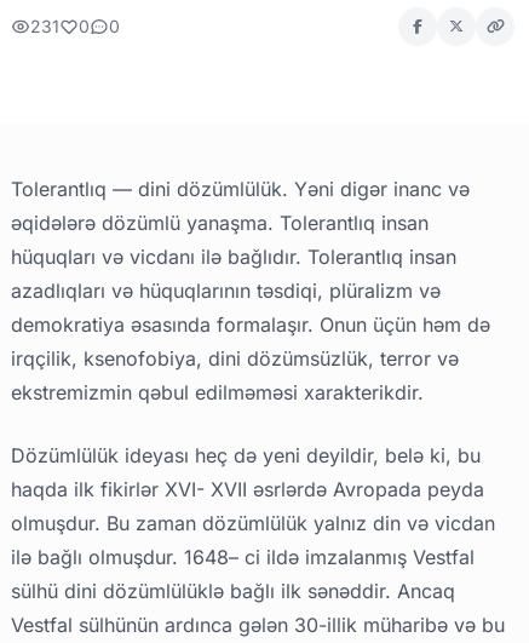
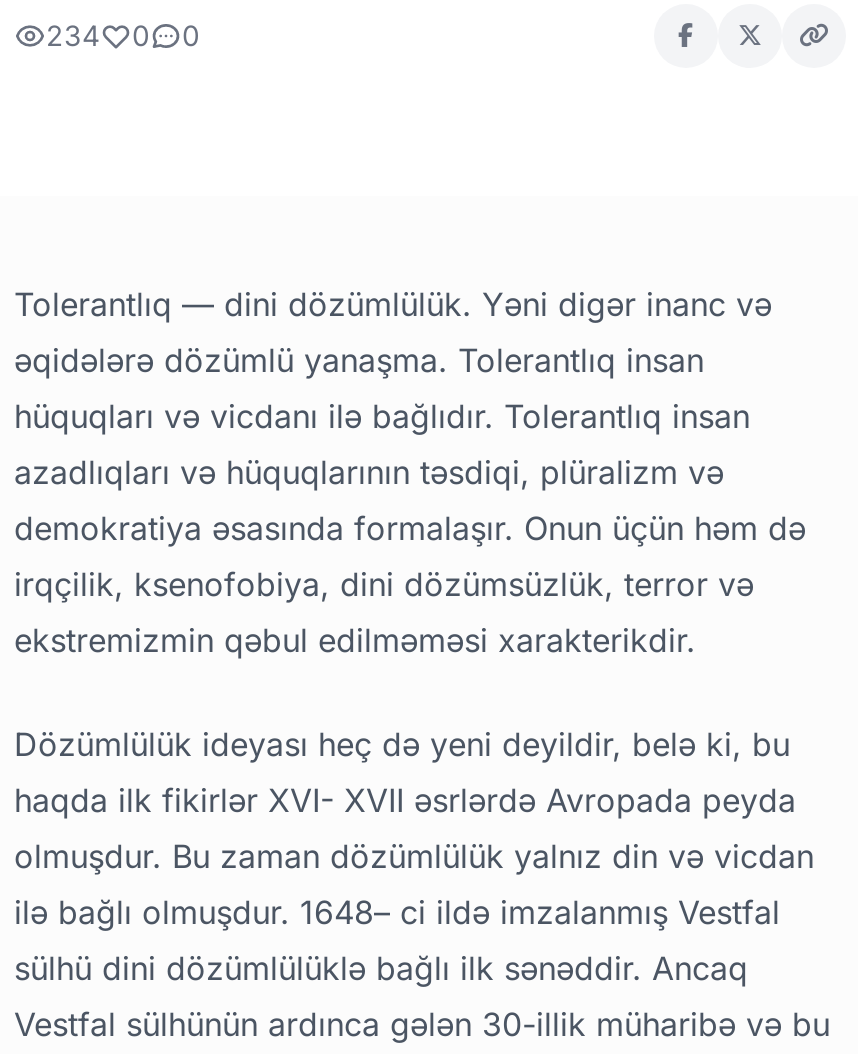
[30,15,120,36] 231 0 0 -> [46,17,200,51] 234 0 0

